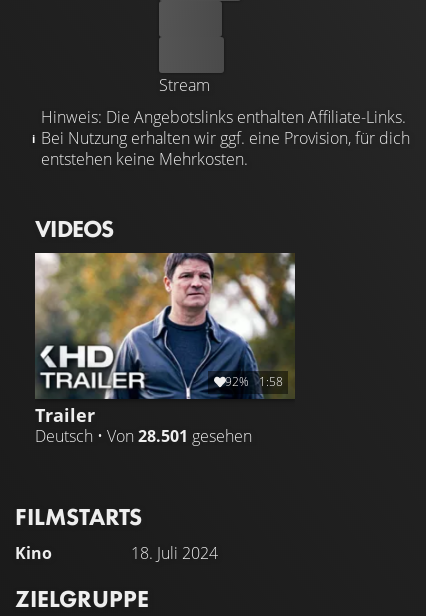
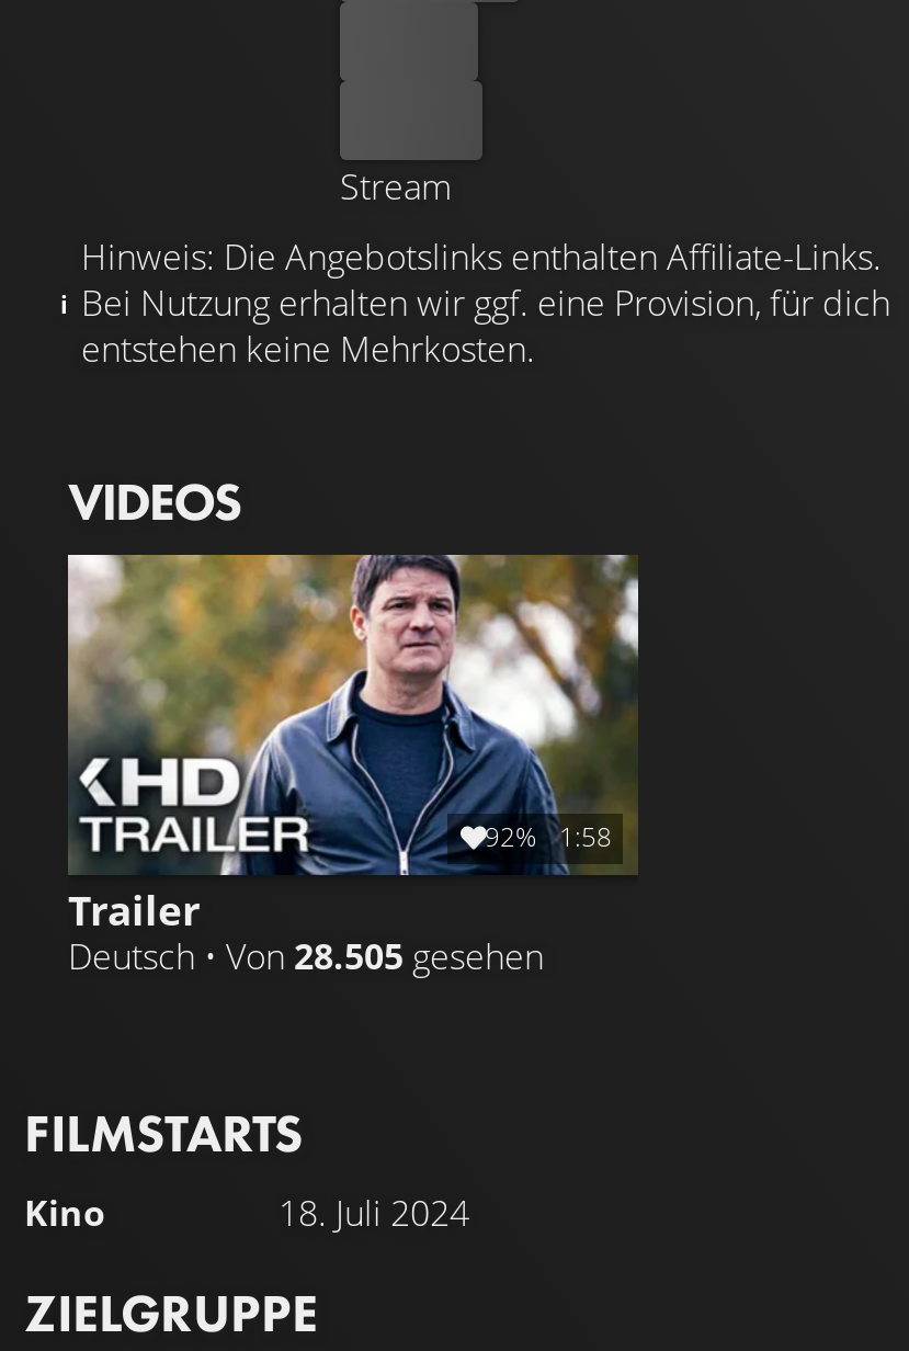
[35,425,252,447] Deutsch • Von 28.501 gesehen -> [68,932,544,980] Deutsch • Von 28.505 gesehen

